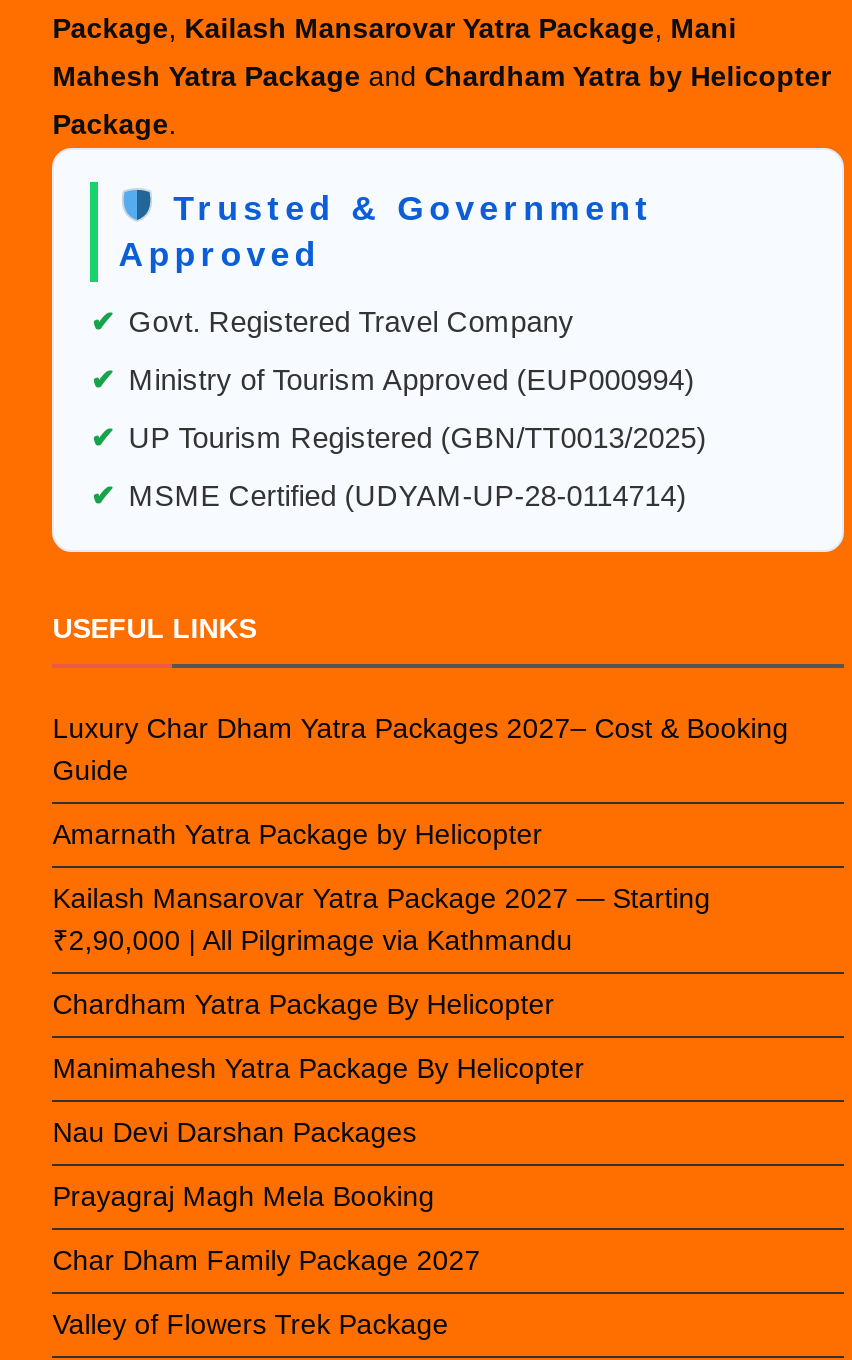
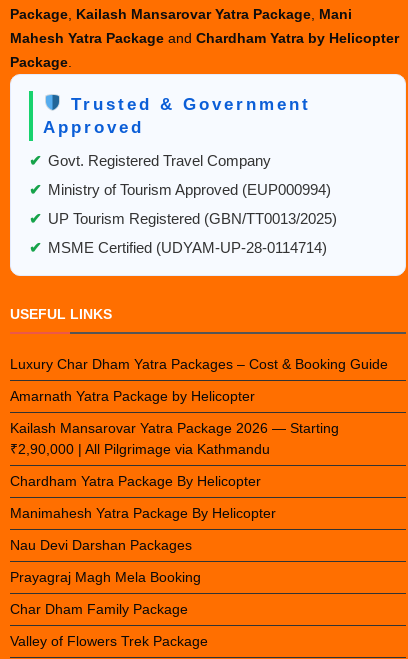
[52,711,788,785] Luxury Char Dham Yatra Packages 2027– Cost & Booking | Guide -> [10,356,388,372] Luxury Char Dham Yatra Packages – Cost & Booking Guide
[52,881,710,913] Kailash Mansarovar Yatra Package 2027 — Starting -> [10,420,339,436] Kailash Mansarovar Yatra Package 2026 — Starting
[52,1243,480,1275] Char Dham Family Package 2027 -> [10,601,188,617] Char Dham Family Package

